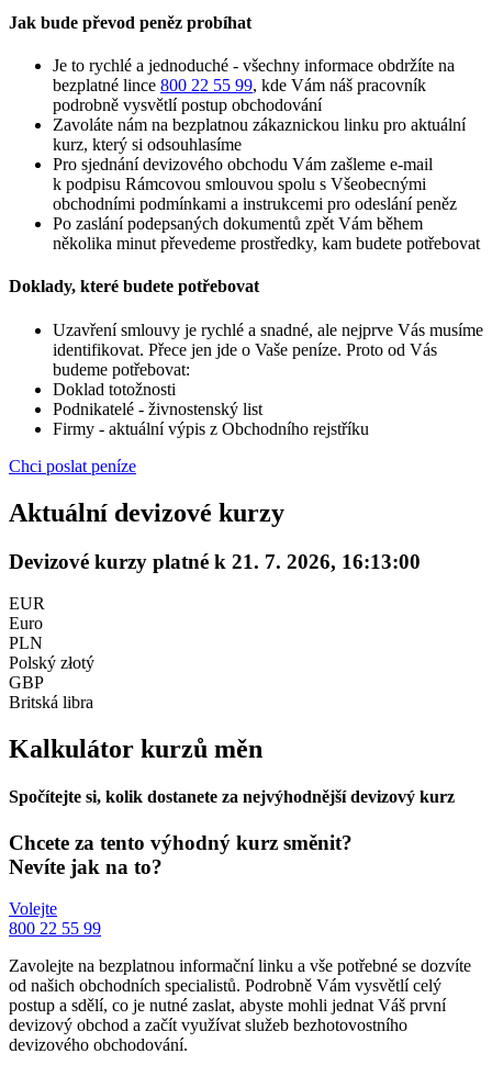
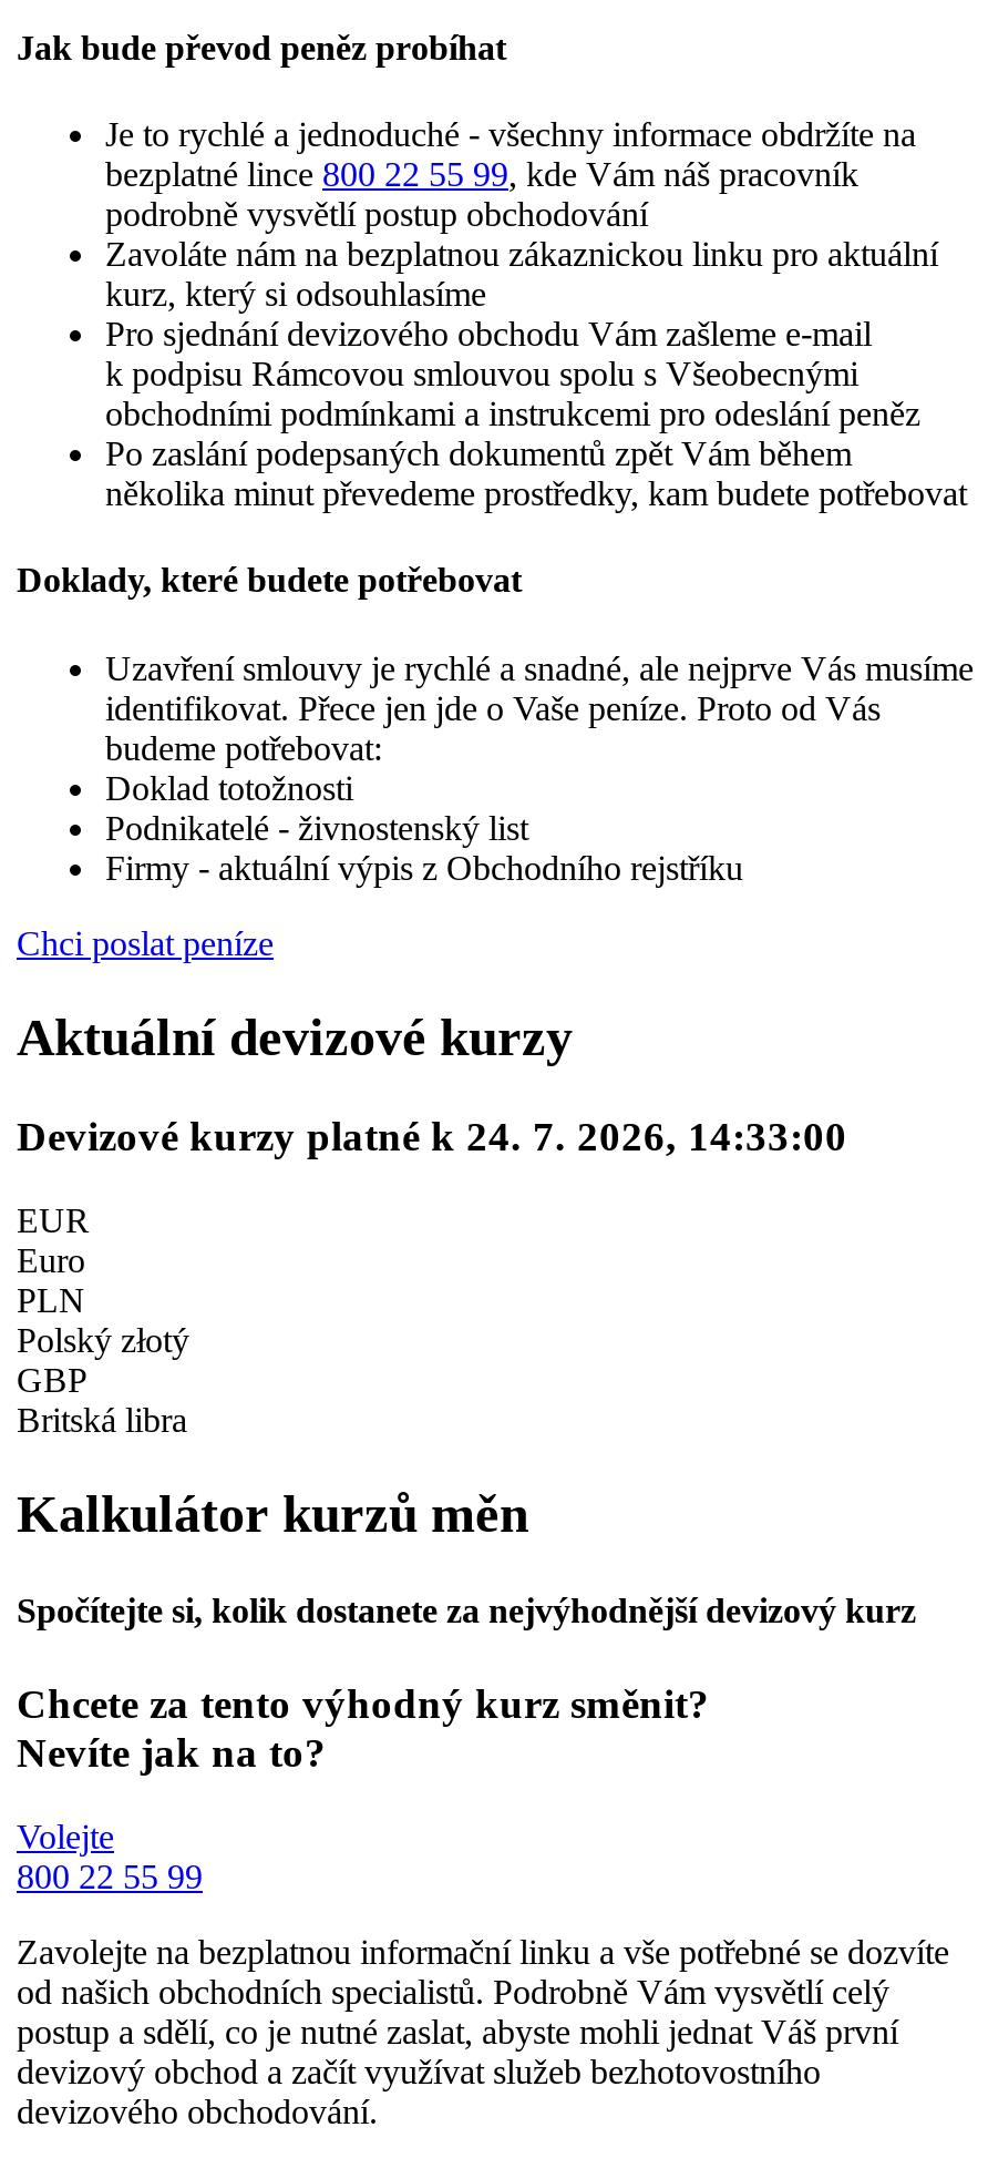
[9,550,421,573] Devizové kurzy platné k 21. 7. 2026, 16:13:00 -> [17,1112,847,1158] Devizové kurzy platné k 24. 7. 2026, 14:33:00

